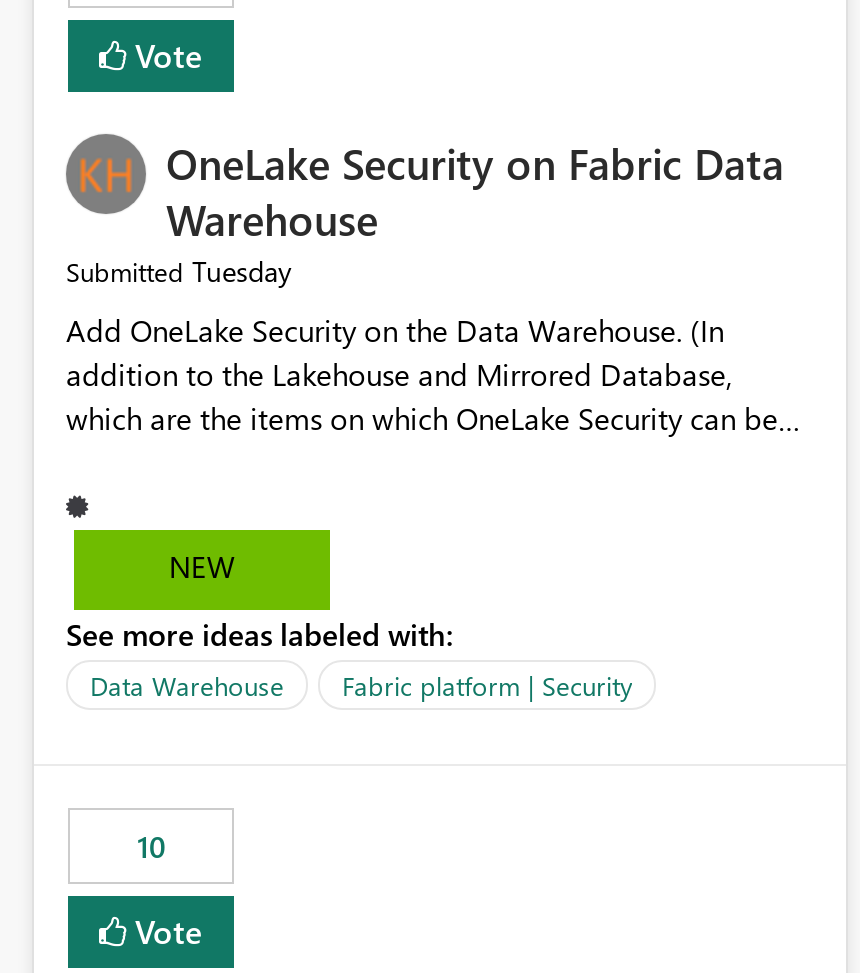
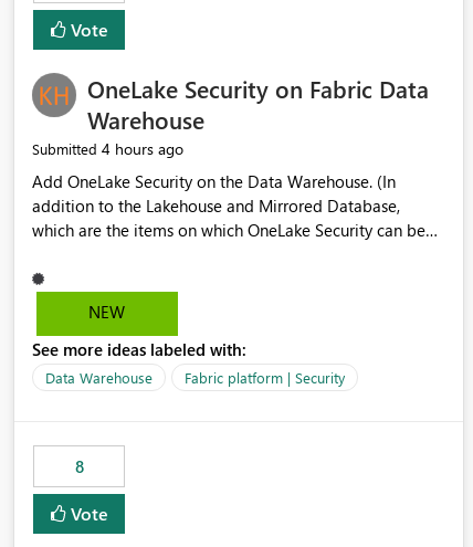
[66,253,292,291] Submitted Tuesday -> [32,139,183,160] Submitted 4 hours ago
[137,827,165,867] 10 -> [75,456,83,478] 8

